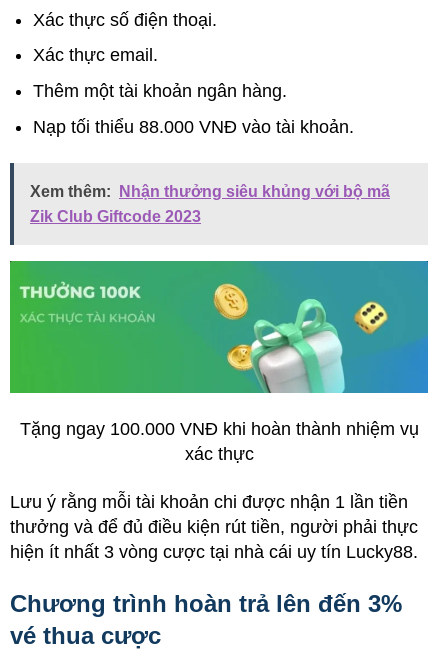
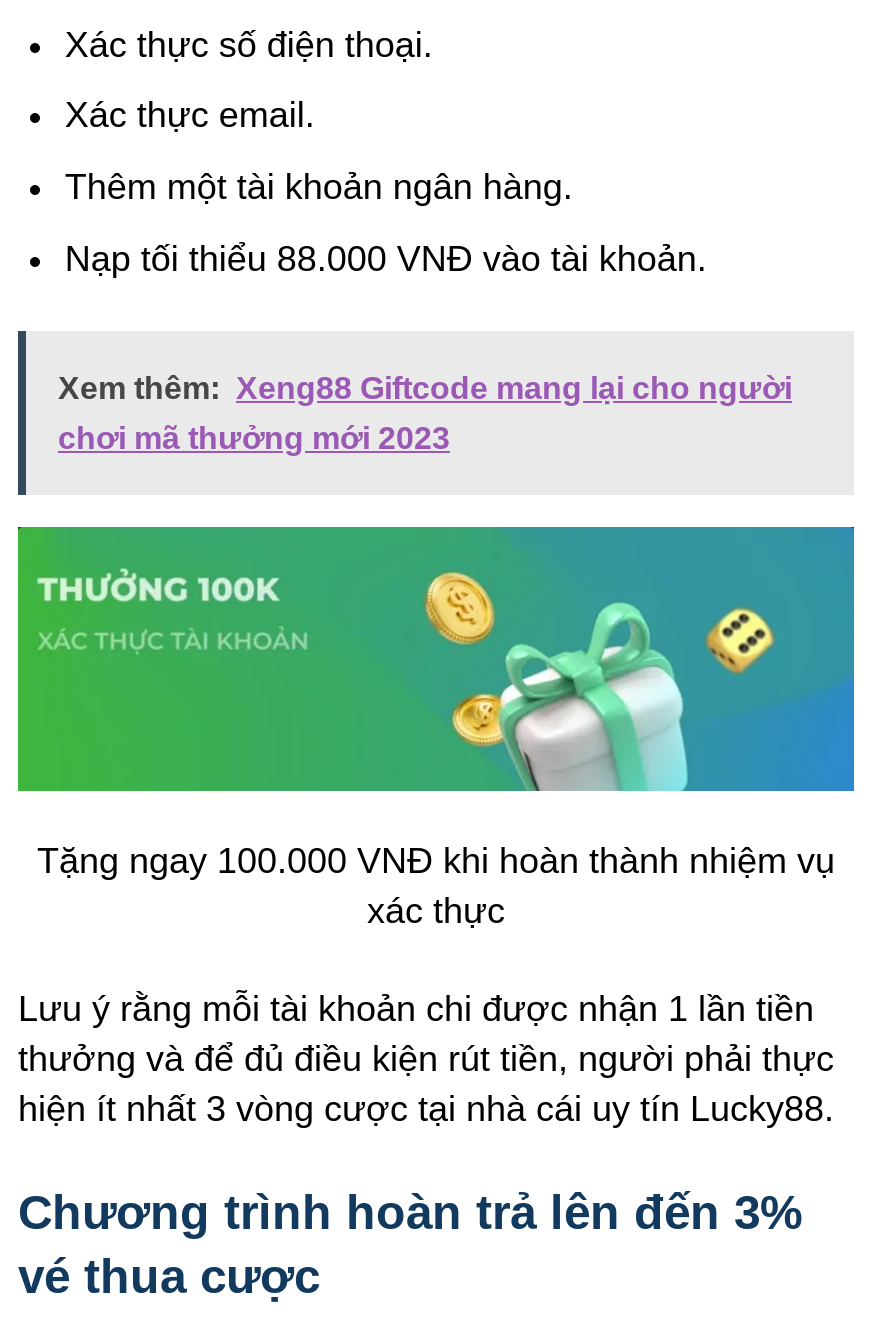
[30,183,390,200] Xem thêm: Nhận thưởng siêu khủng với bộ mã -> [58,372,792,406] Xem thêm: Xeng88 Giftcode mang lại cho người
[30,208,201,225] Zik Club Giftcode 2023 -> [58,422,450,456] chơi mã thưởng mới 2023

